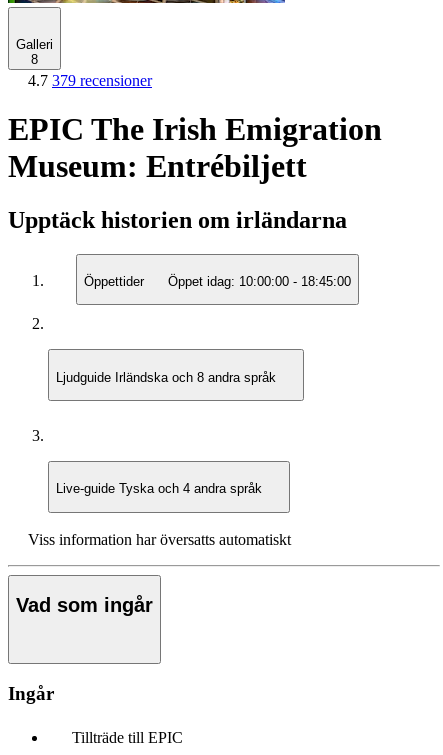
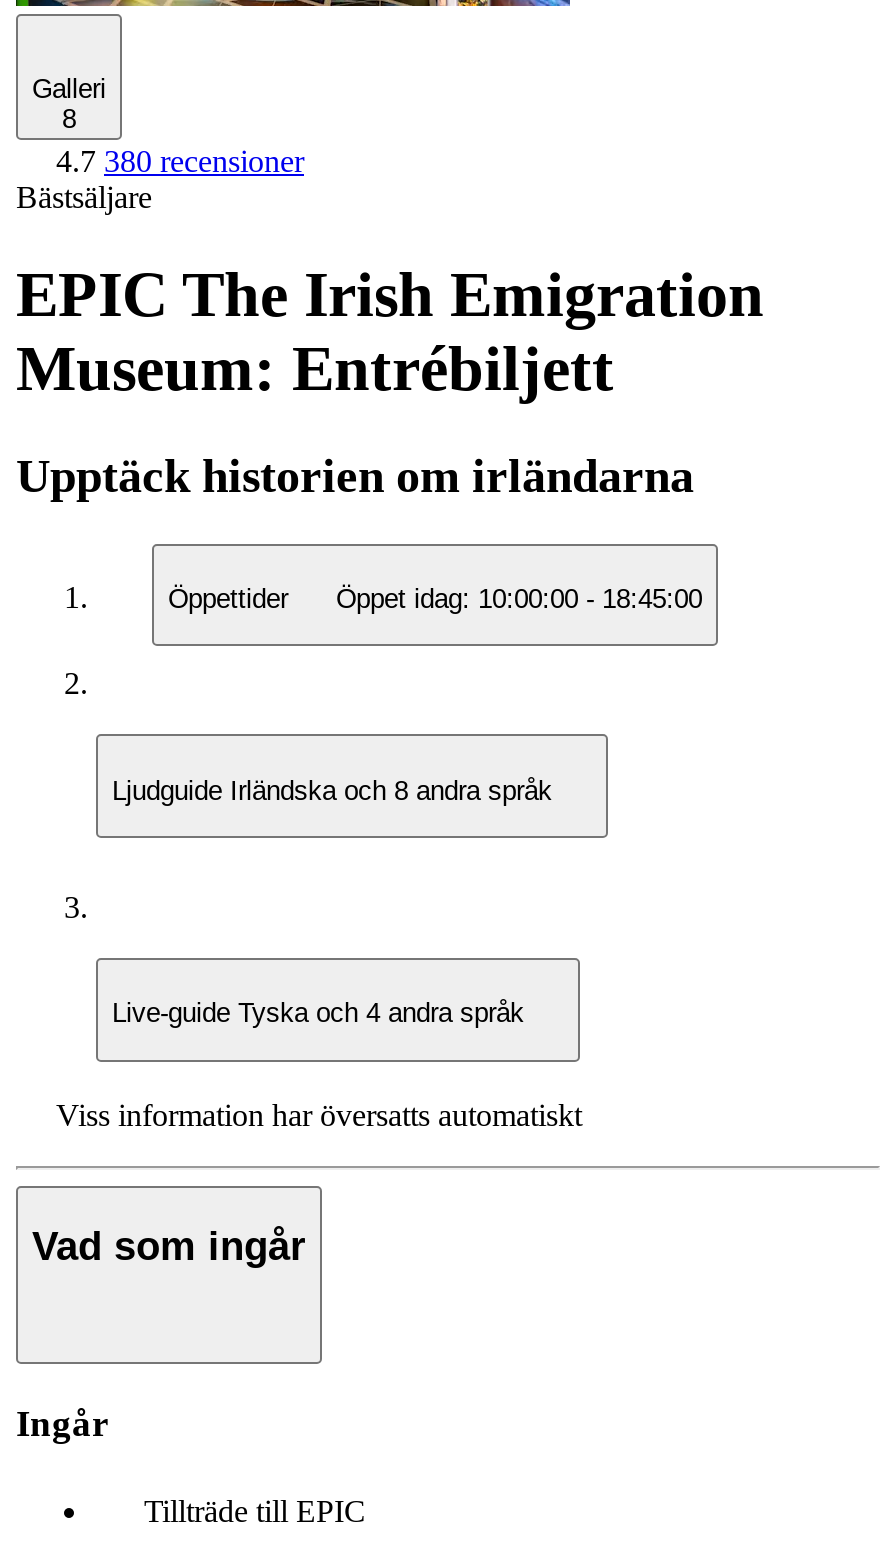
[28,72,152,89] 4.7 379 recensioner -> [16,144,304,214] 4.7 380 recensioner | Bästsäljare

